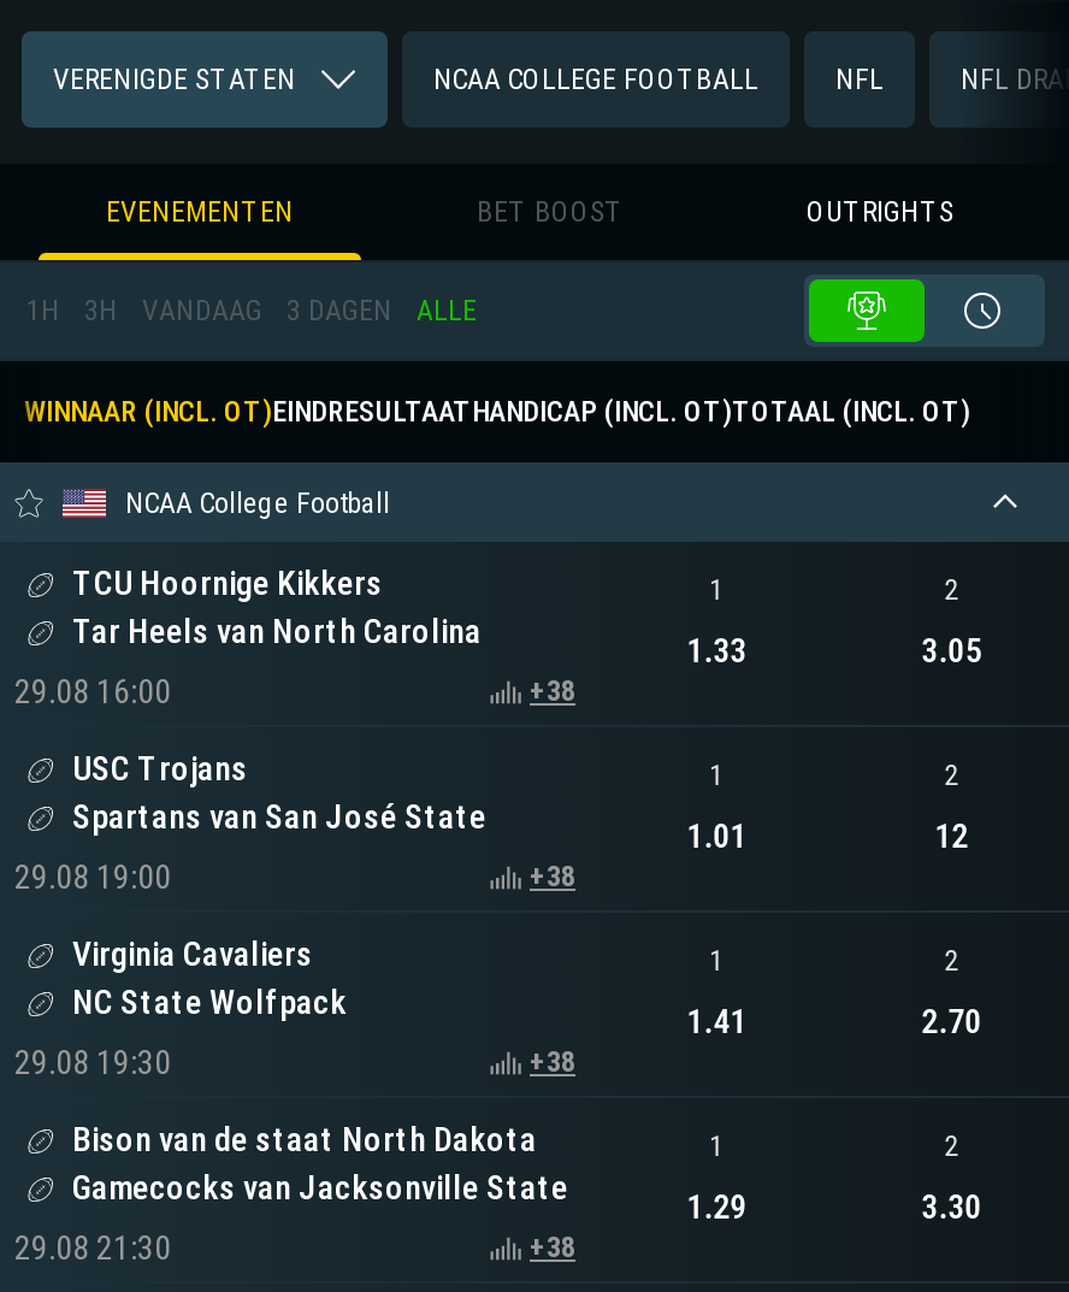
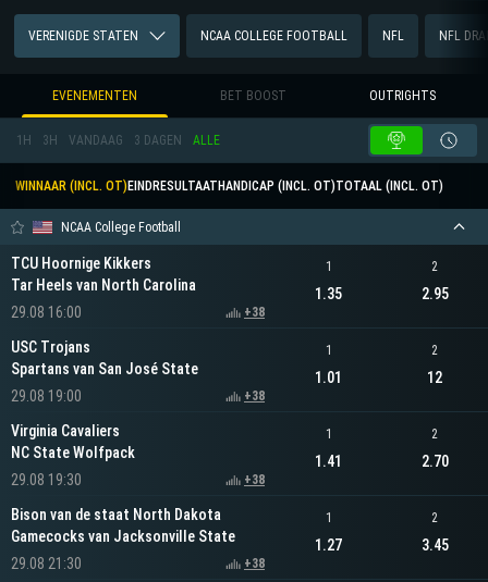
[687,631,747,670] 1.33 -> [315,285,342,303] 1.35
[922,631,982,670] 3.05 -> [421,285,449,303] 2.95
[687,1188,747,1226] 1.29 -> [315,537,342,554] 1.27
[922,1188,982,1226] 3.30 -> [421,537,449,554] 3.45

